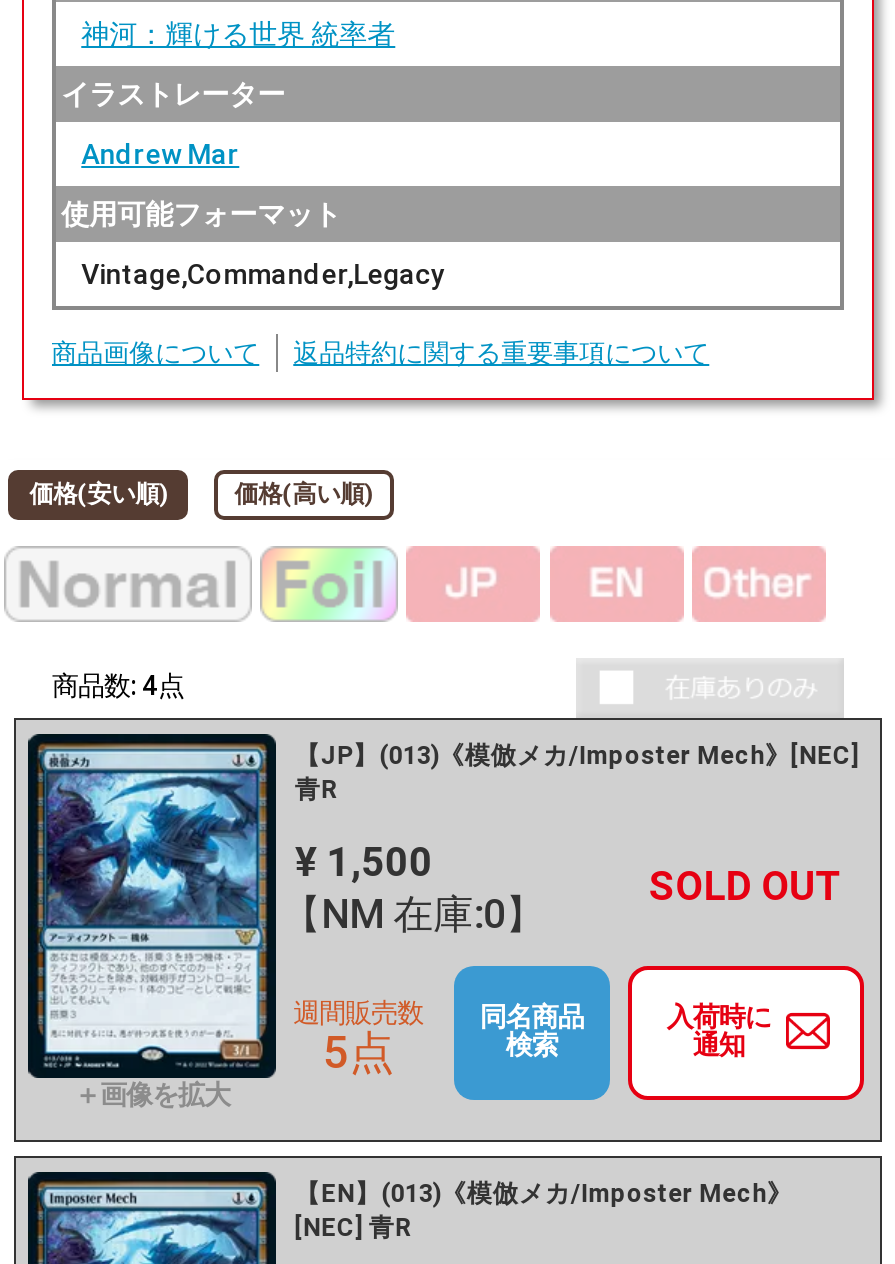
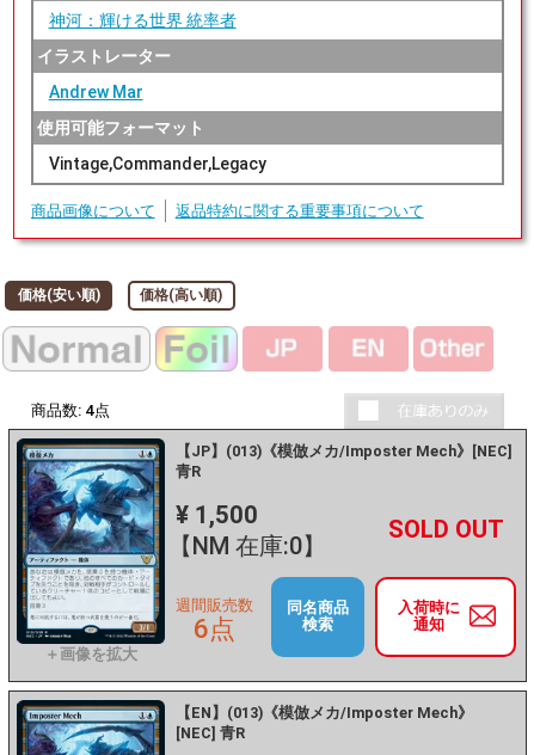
[323,1026,393,1078] 5点 -> [193,613,235,644] 6点

